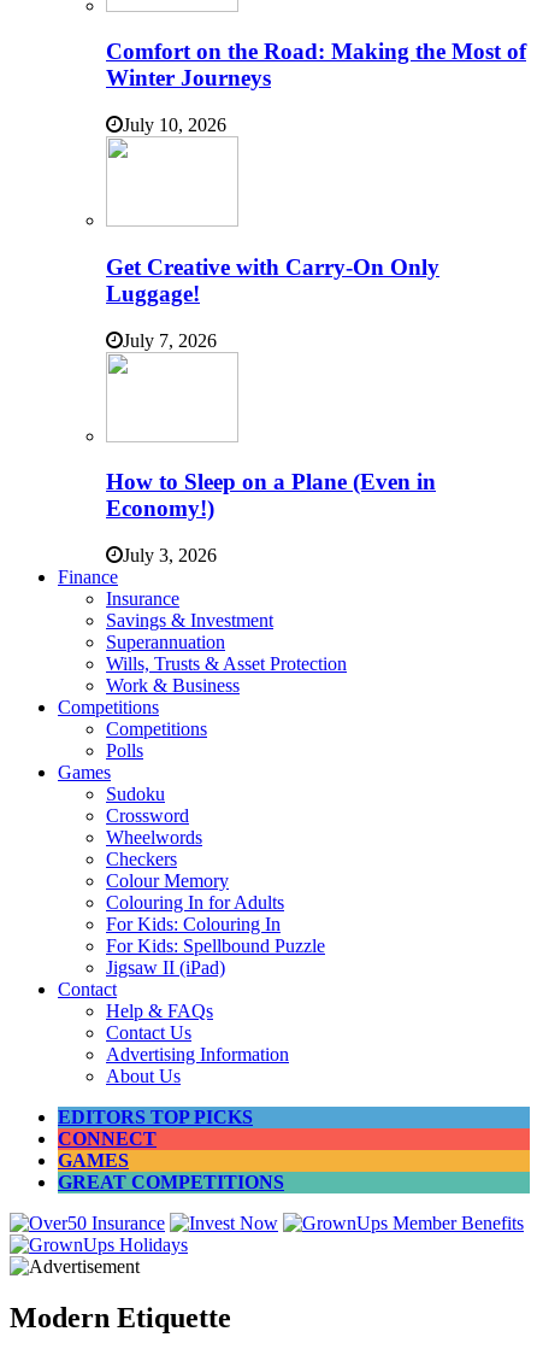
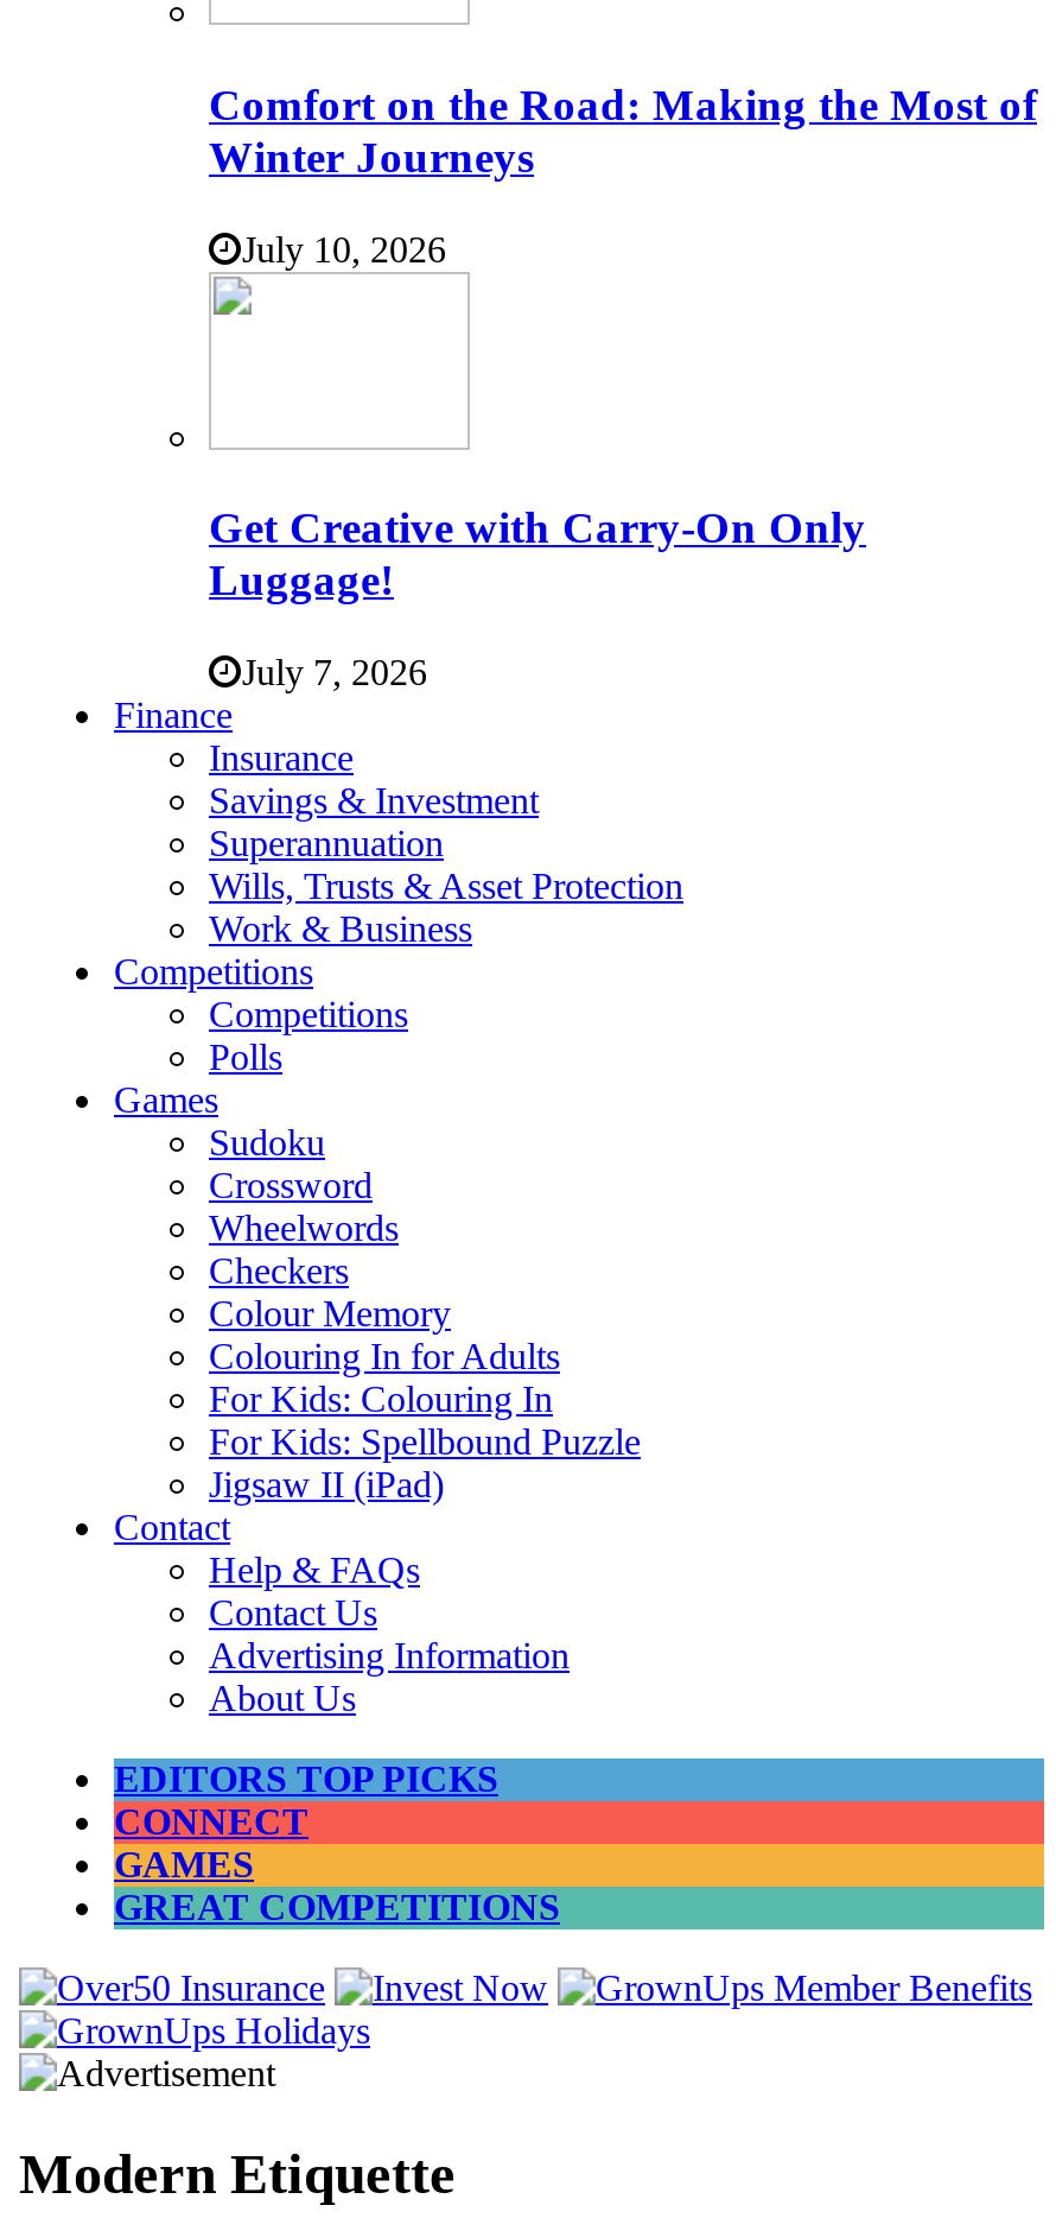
[106,469,436,565] How to Sleep on a Plane (Even in | Economy!) | July 3, 2026 -> none

